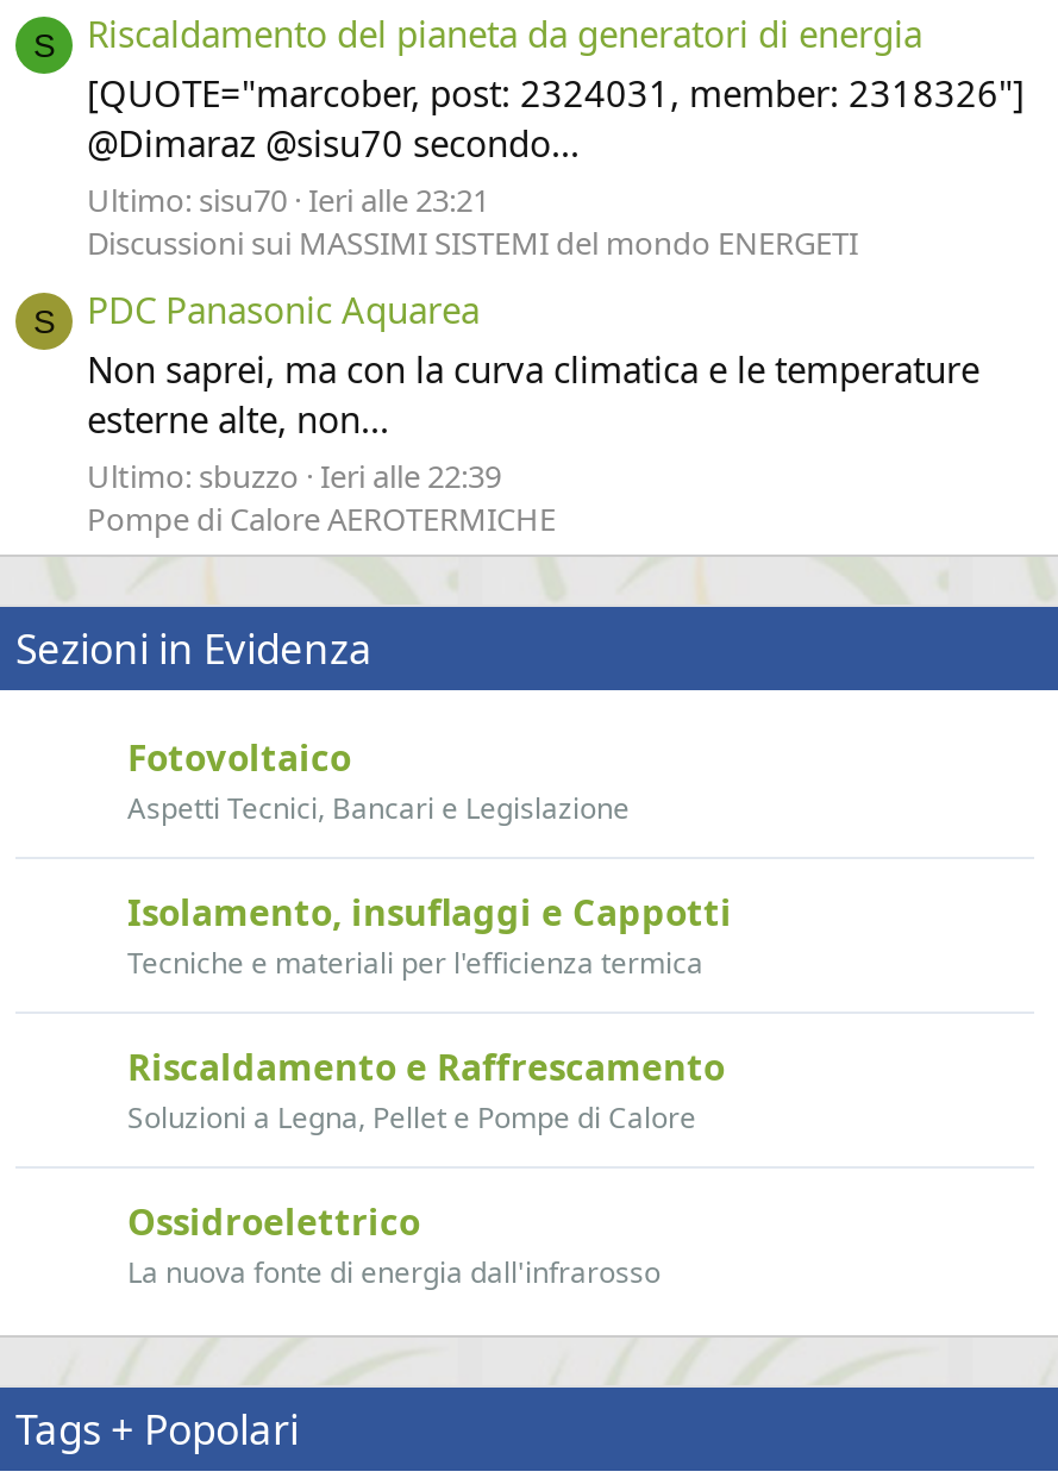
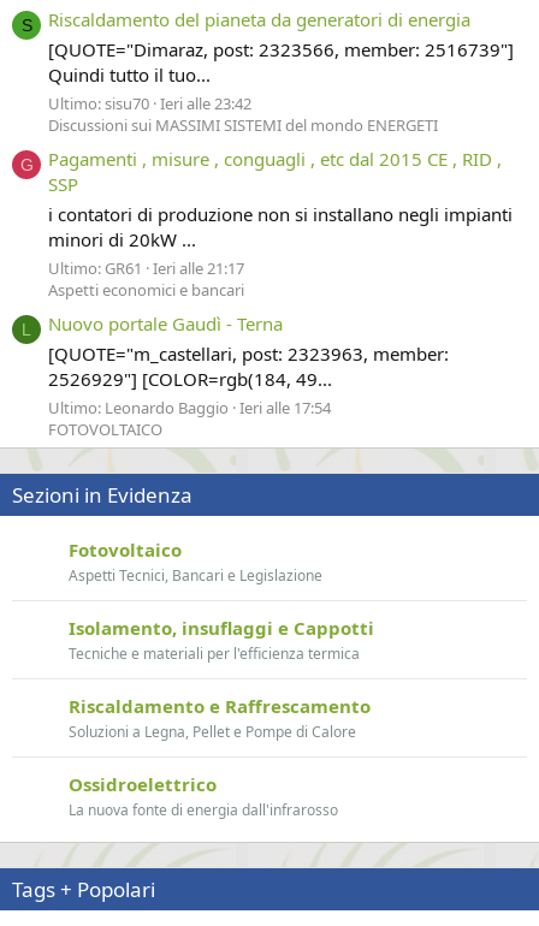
[87,69,1025,221] [QUOTE="marcober, post: 2324031, member: 2318326"] | @Dimaraz @sisu70 secondo... | Ultimo: sisu70 Ieri alle 23:21 -> [48,38,514,114] [QUOTE="Dimaraz, post: 2323566, member: 2516739"] | Quindi tutto il tuo... | Ultimo: sisu70 Ieri alle 23:42
[33,286,979,540] S | PDC Panasonic Aquarea | Non saprei, ma con la curva climatica e le temperature | esterne alte, non... | Ultimo: sbuzzo Ieri alle 22:39 | Pompe di Calore AEROTERMICHE -> [20,147,513,440] G | Pagamenti , misure , conguagli , etc dal 2015 CE , RID , | SSP | i contatori di produzione non si installano negli impianti | minori di 20kW ... | Ultimo: GR61 Ieri alle 21:17 | Aspetti economici e bancari | L | Nuovo portale Gaudì - Terna | [QUOTE="m_castellari, post: 2323963, member: | 2526929"] [COLOR=rgb(184, 49... | Ultimo: Leonardo Baggio Ieri alle 17:54 | FOTOVOLTAICO

